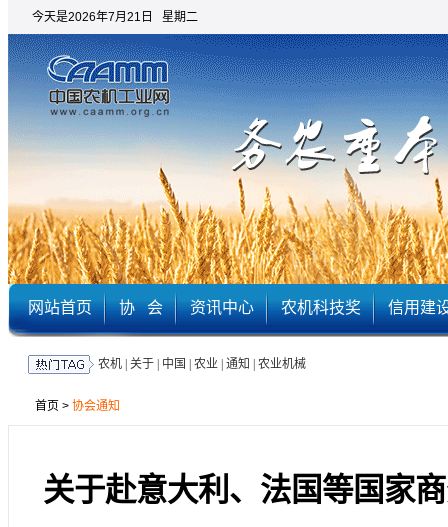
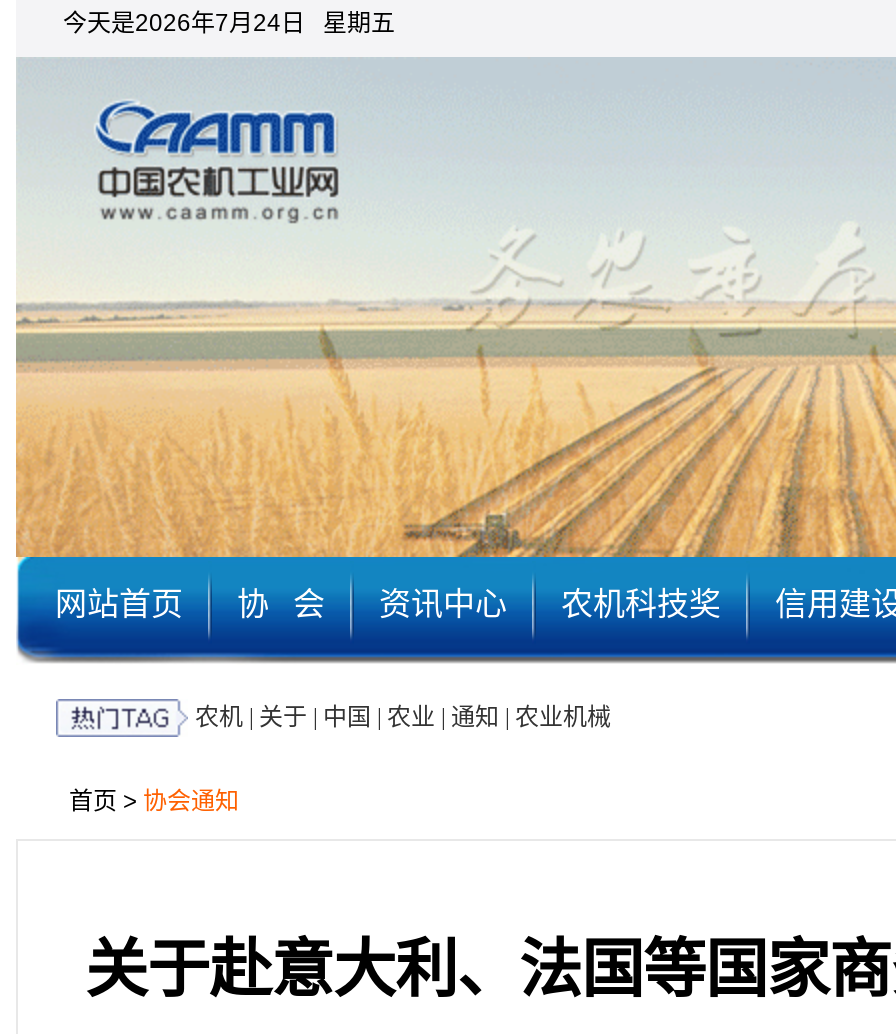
[22,10,197,24] 今天是2026年7月21日 星期二 -> [45,9,395,37] 今天是2026年7月24日 星期五
[8,33,445,284] [image] -> [16,57,890,557] [image]

